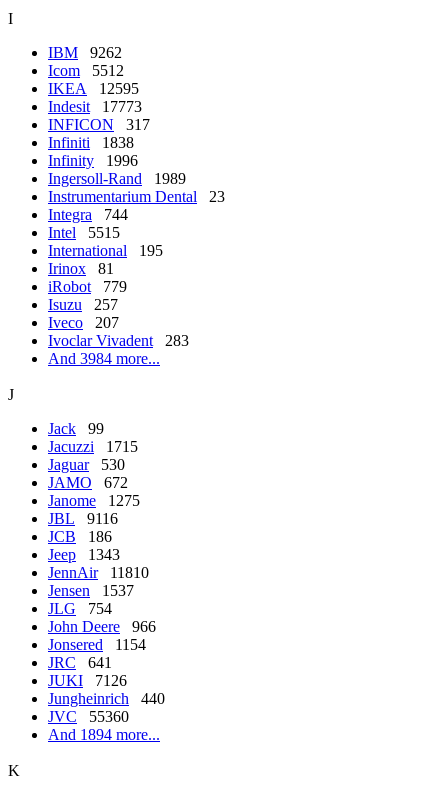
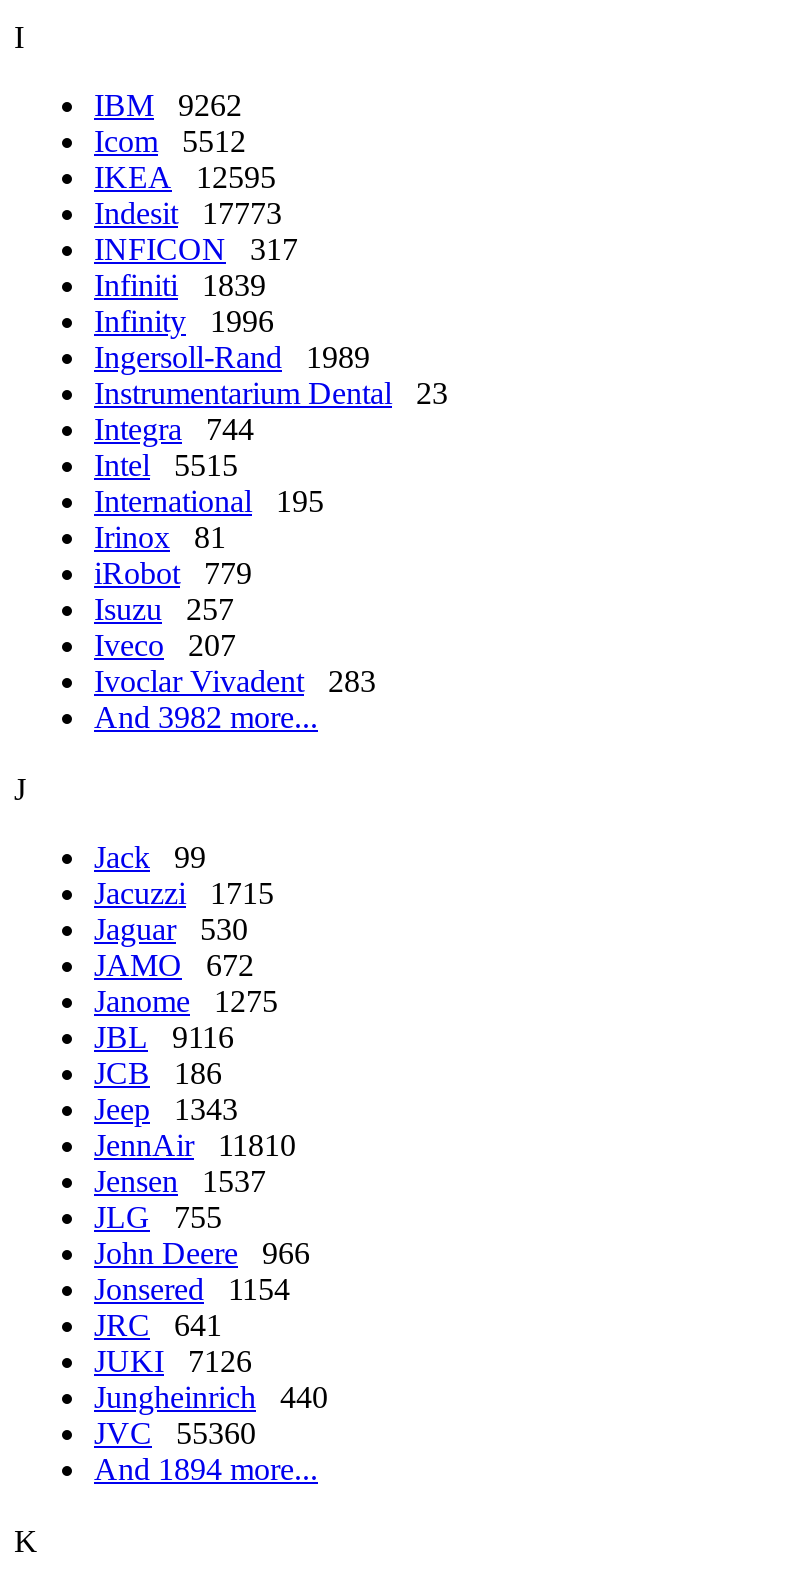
[48,134,134,151] Infiniti 1838 -> [94,268,266,302] Infiniti 1839
[48,350,160,367] And 3984 more... -> [94,700,318,734] And 3982 more...
[48,600,112,617] JLG 754 -> [94,1200,222,1234] JLG 755

